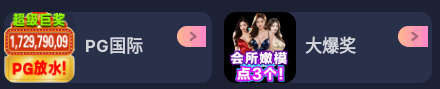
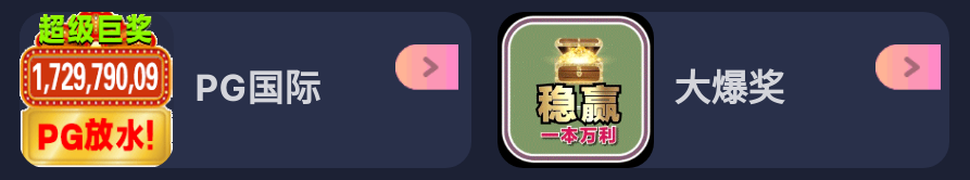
[226,13,295,83] [image] -> [500,13,652,167] [image]

